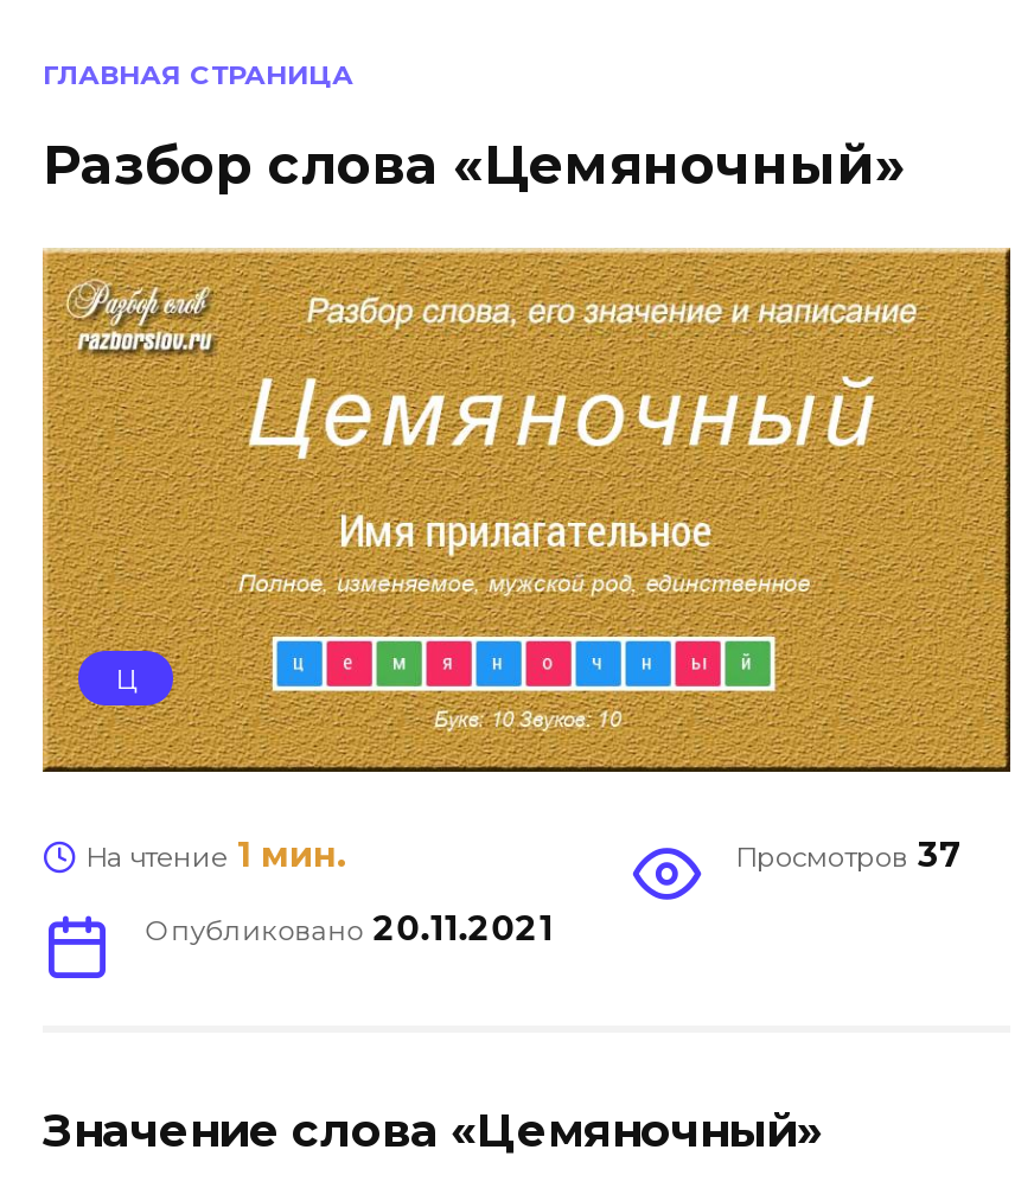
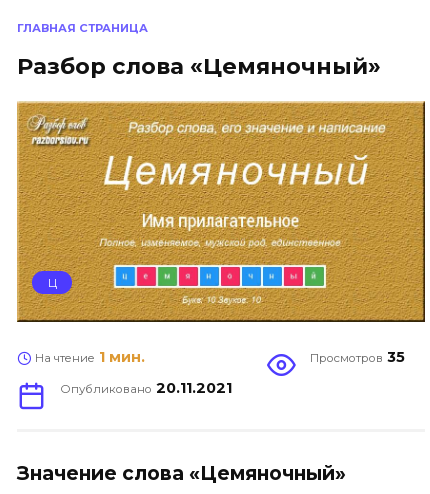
[735,834,963,877] Просмотров 37 -> [310,348,405,366] Просмотров 35

